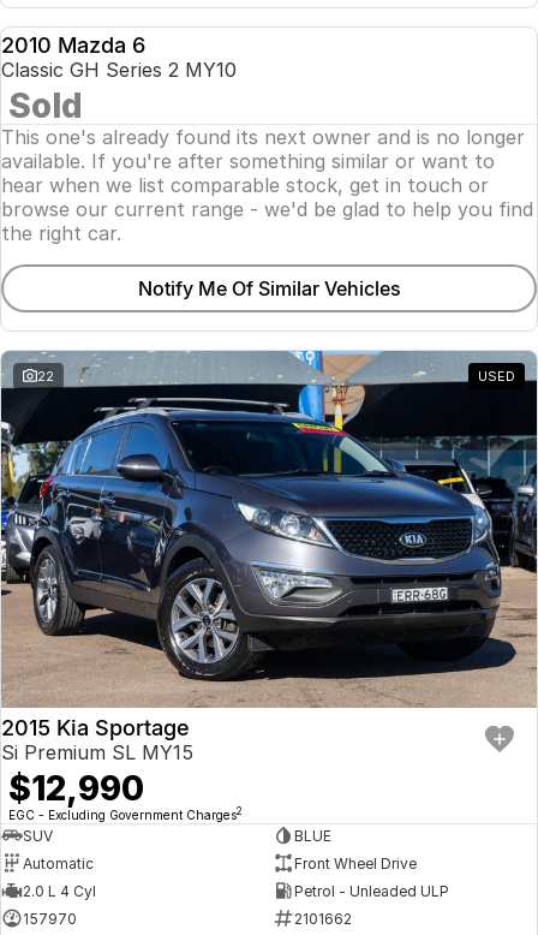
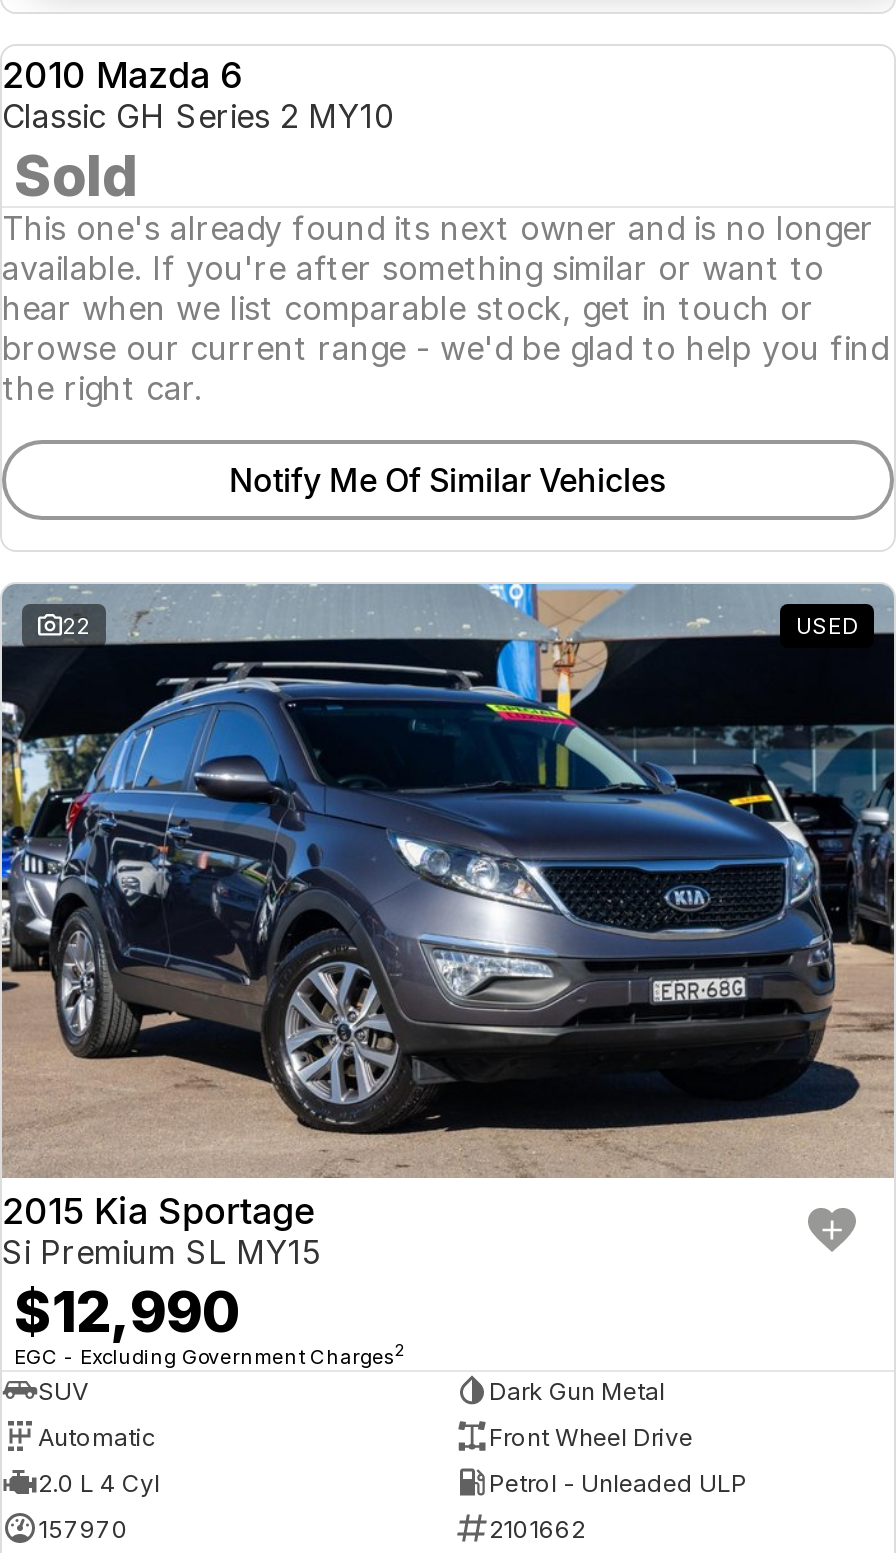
[294,826,331,844] BLUE -> [489,1375,665,1405] Dark Gun Metal

